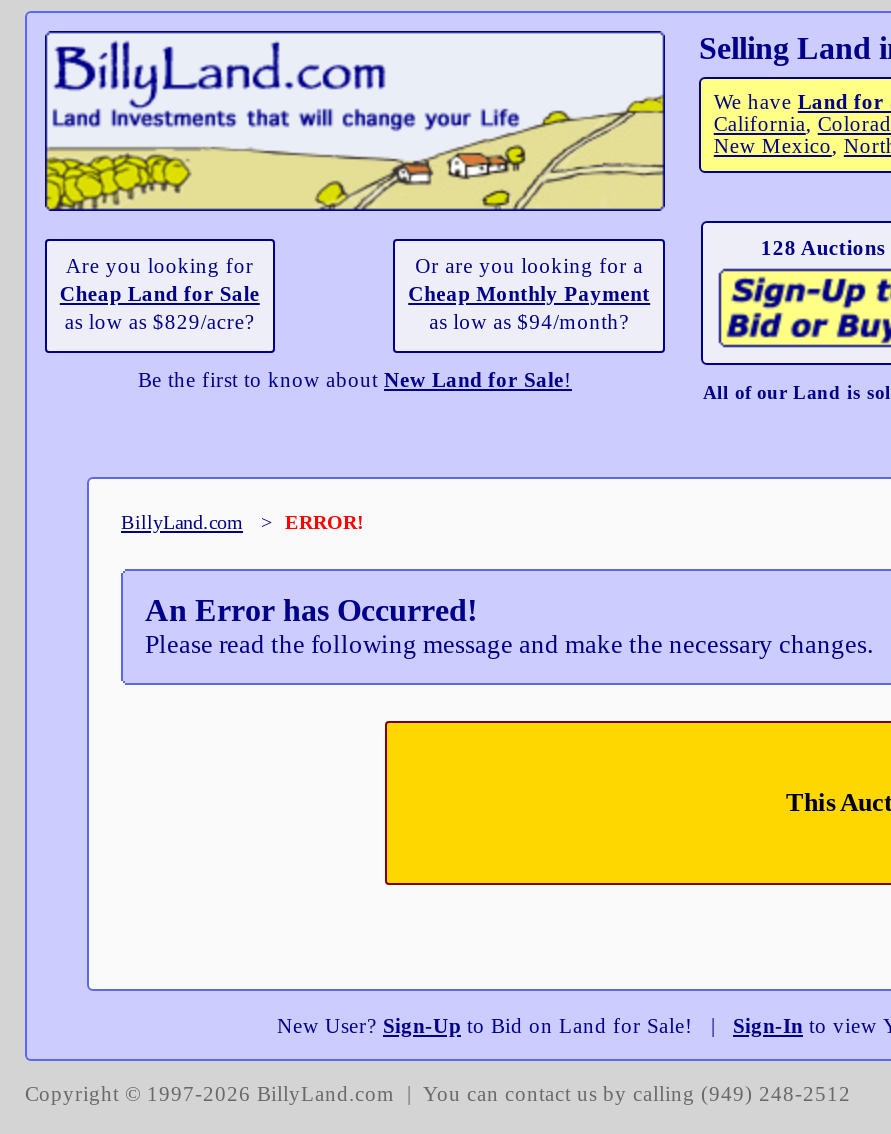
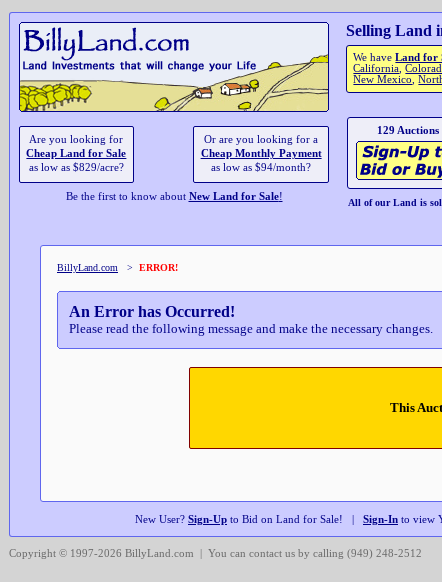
[761,238,885,260] 128 Auctions -> [377,125,439,136] 129 Auctions

